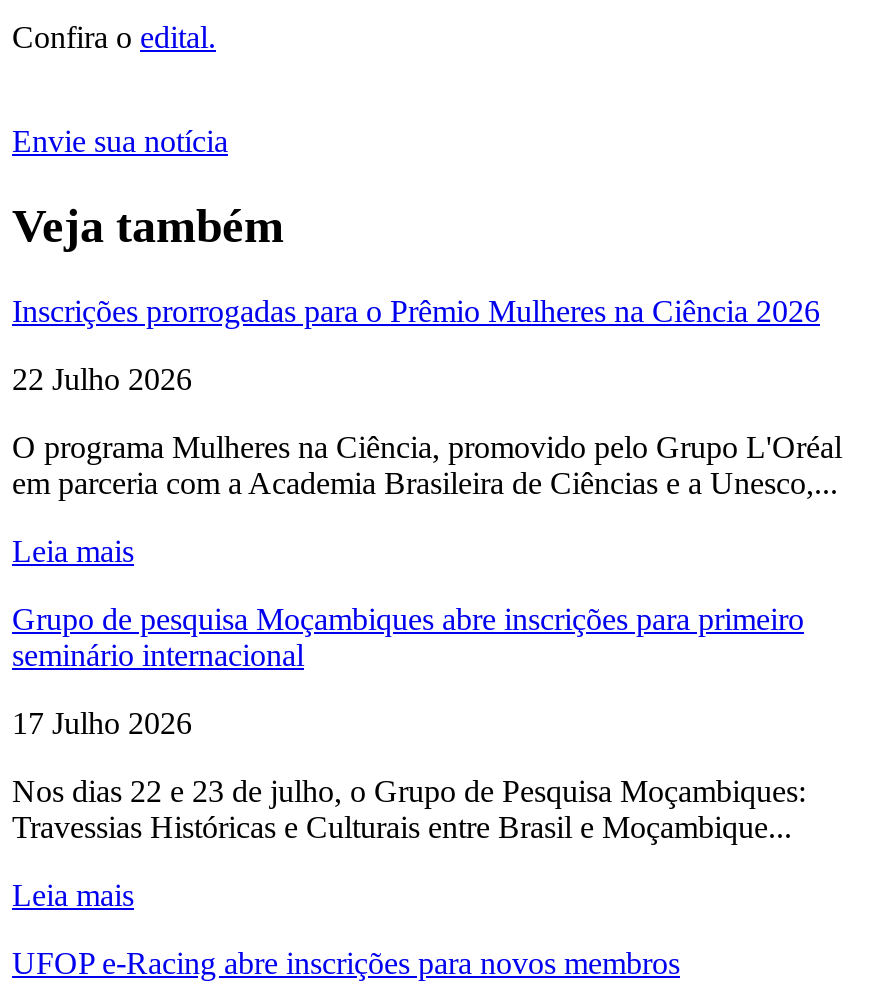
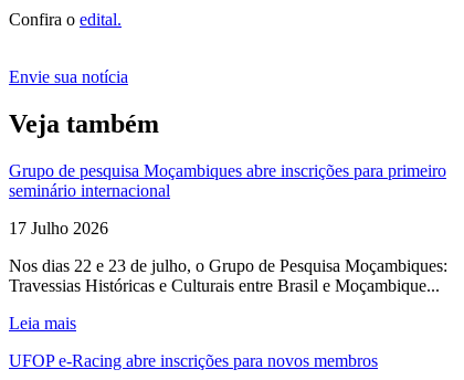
[12,295,842,569] Inscrições prorrogadas para o Prêmio Mulheres na Ciência 2026 | 22 Julho 2026 | O programa Mulheres na Ciência, promovido pelo Grupo L'Oréal | em parceria com a Academia Brasileira de Ciências e a Unesco,... | Leia mais -> none

